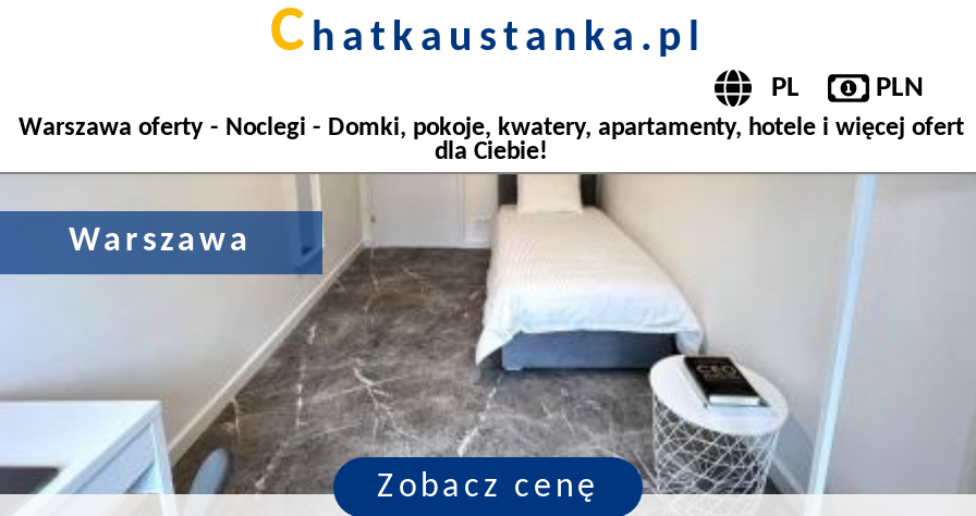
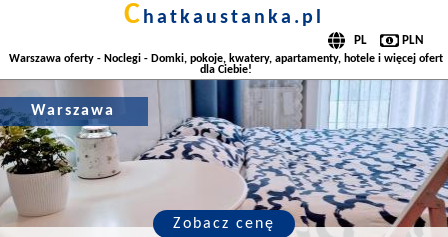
[7,172,969,499] [image] -> [3,79,445,228] [image]

